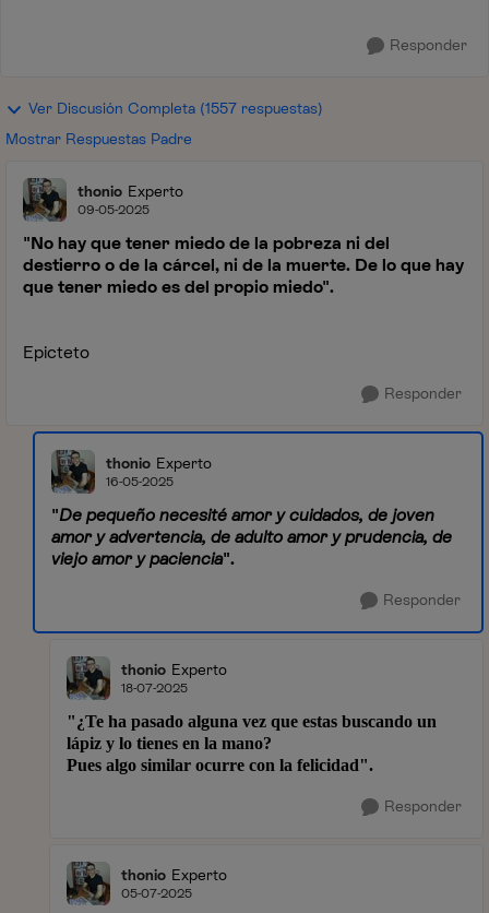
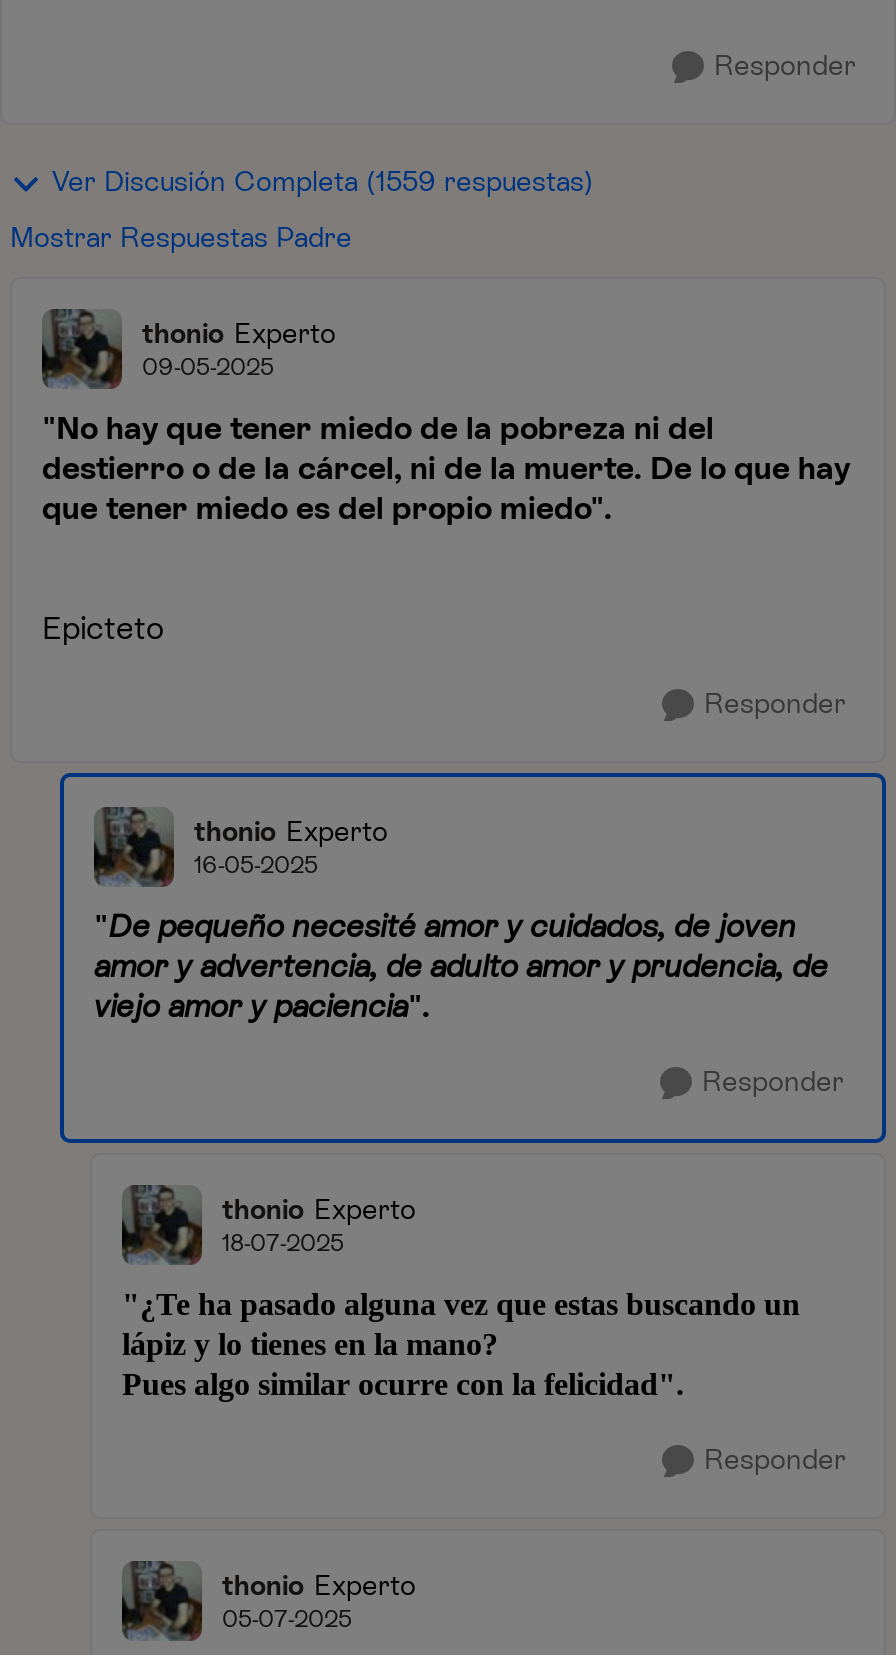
[28,99,323,118] Ver Discusión Completa (1557 respuestas) -> [52,165,594,199] Ver Discusión Completa (1559 respuestas)

